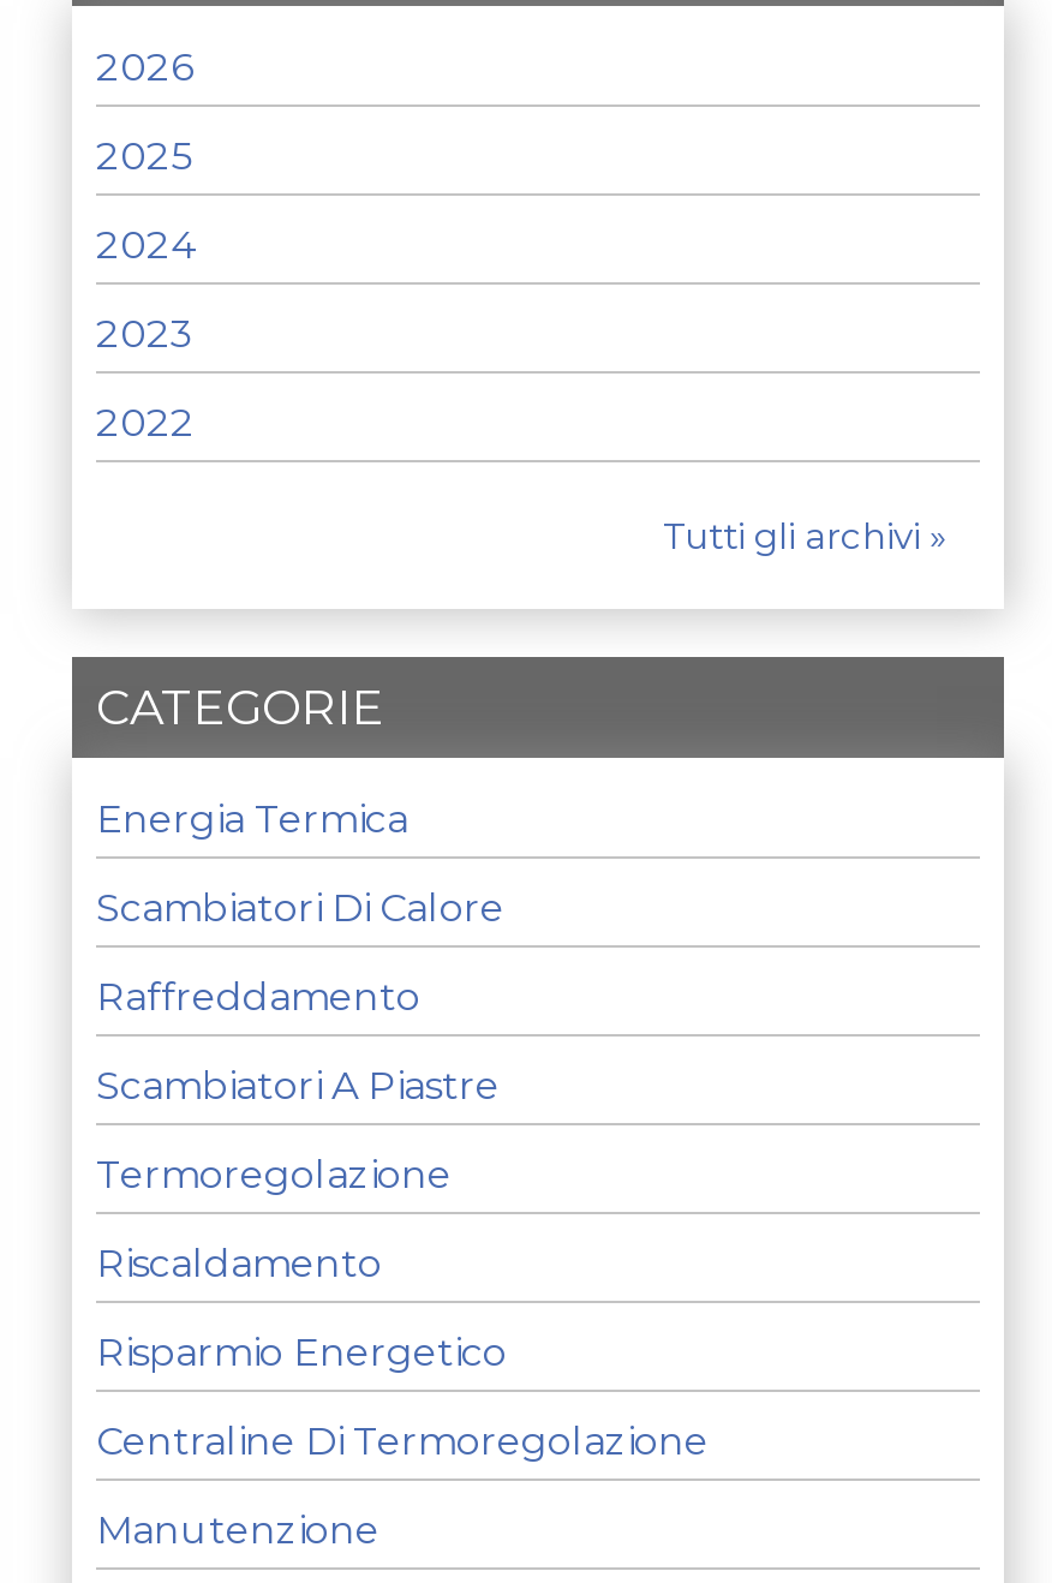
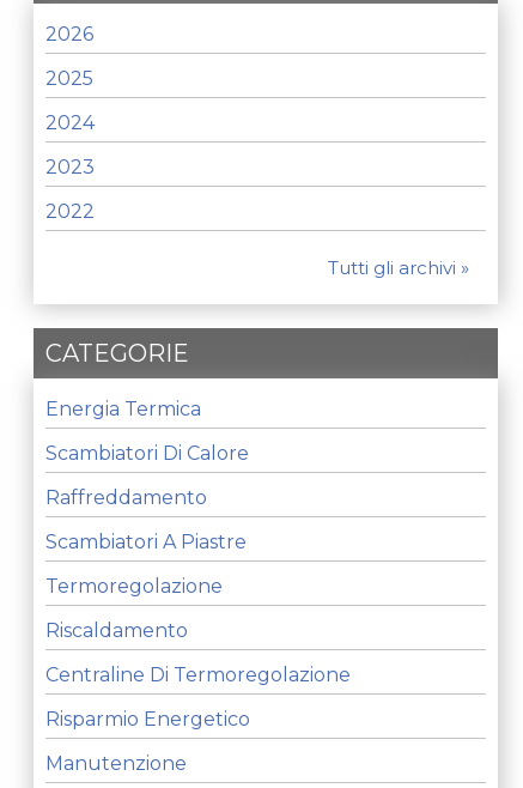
moved [96,1328,507,1374] -> [45,707,250,730]: Risparmio Energetico
moved [96,1417,709,1463] -> [45,663,351,686]: Centraline Di Termoregolazione

